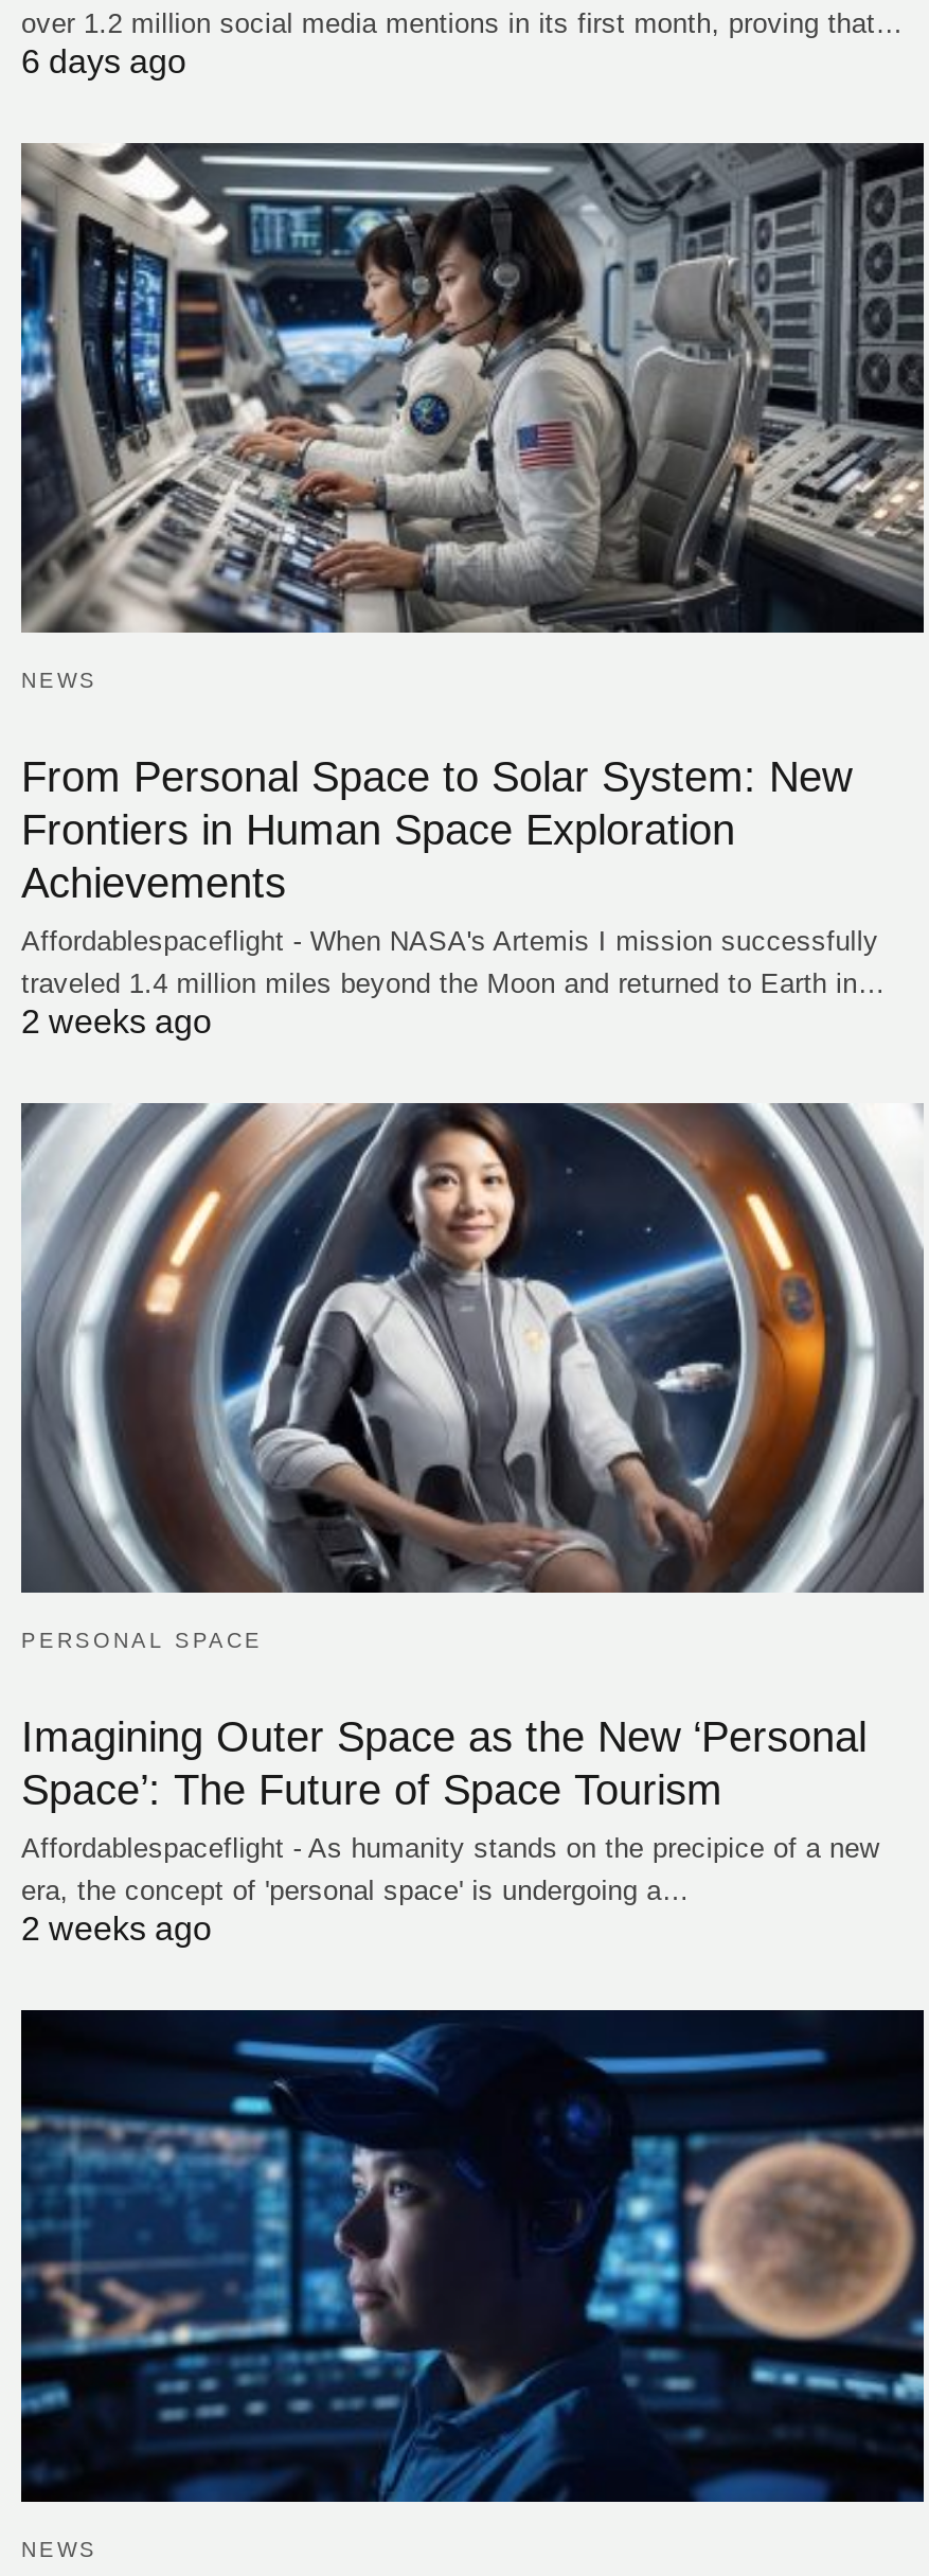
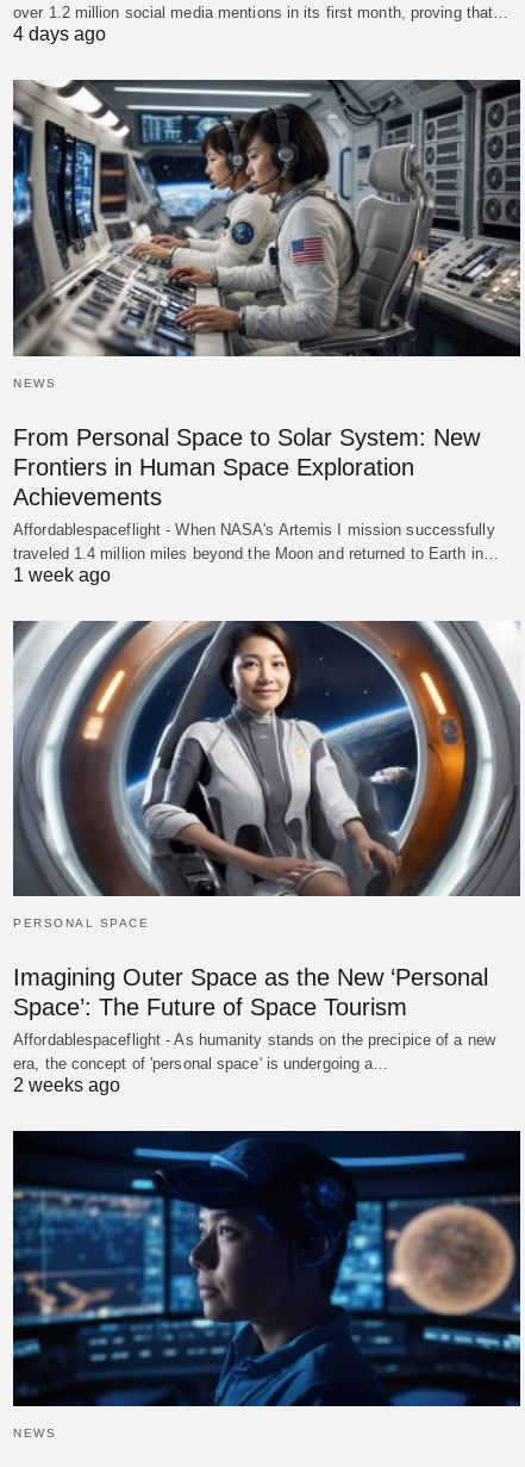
[21,43,186,79] 6 days ago -> [13,24,106,44] 4 days ago
[21,1004,212,1040] 2 weeks ago -> [13,564,111,585] 1 week ago

